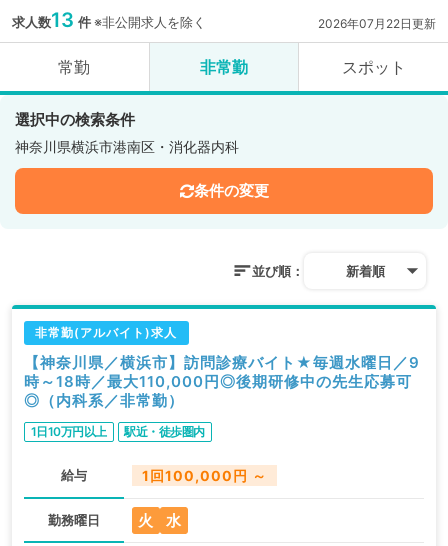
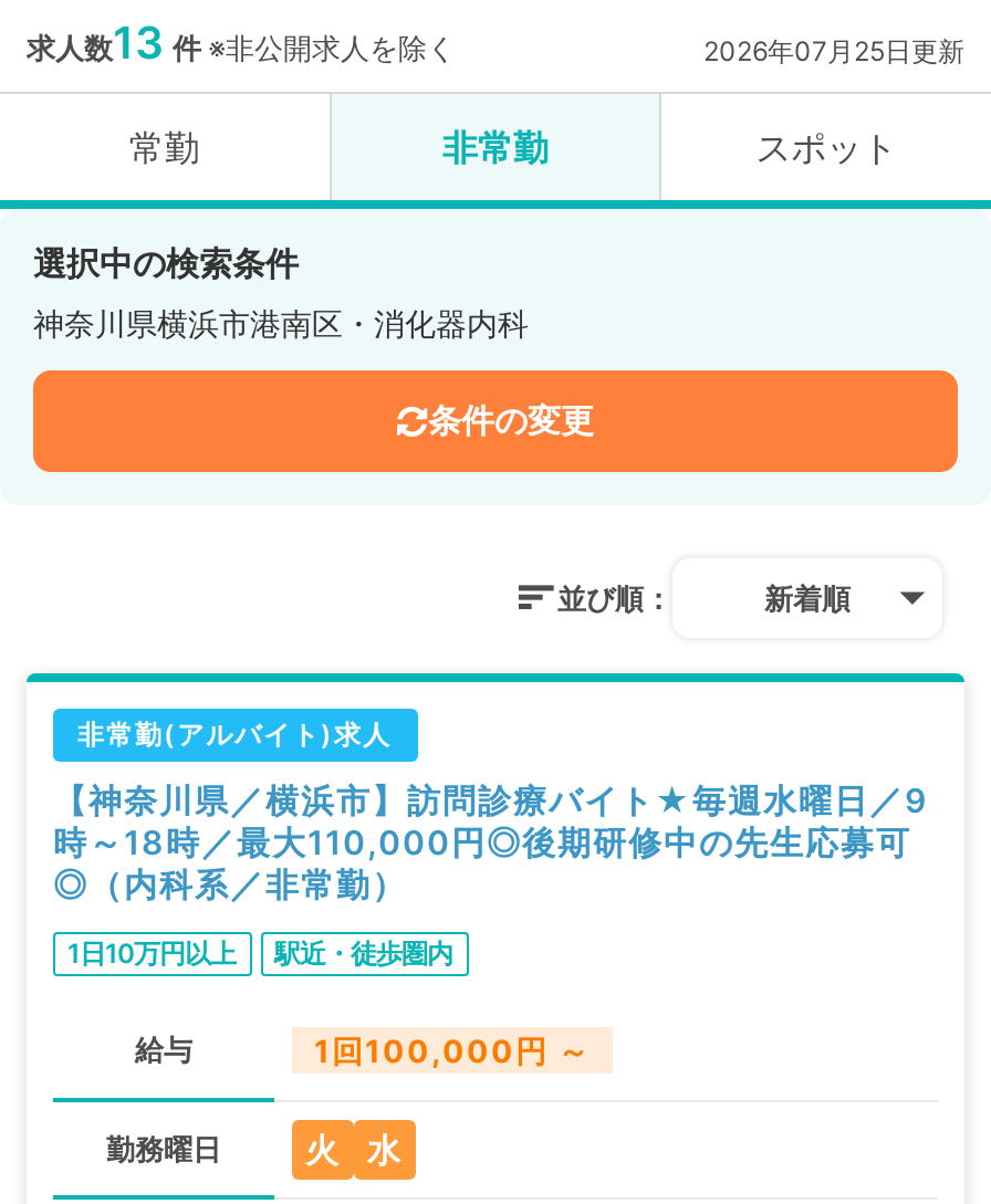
[318,16,436,31] 2026年07月22日更新 -> [703,34,964,67] 2026年07月25日更新

